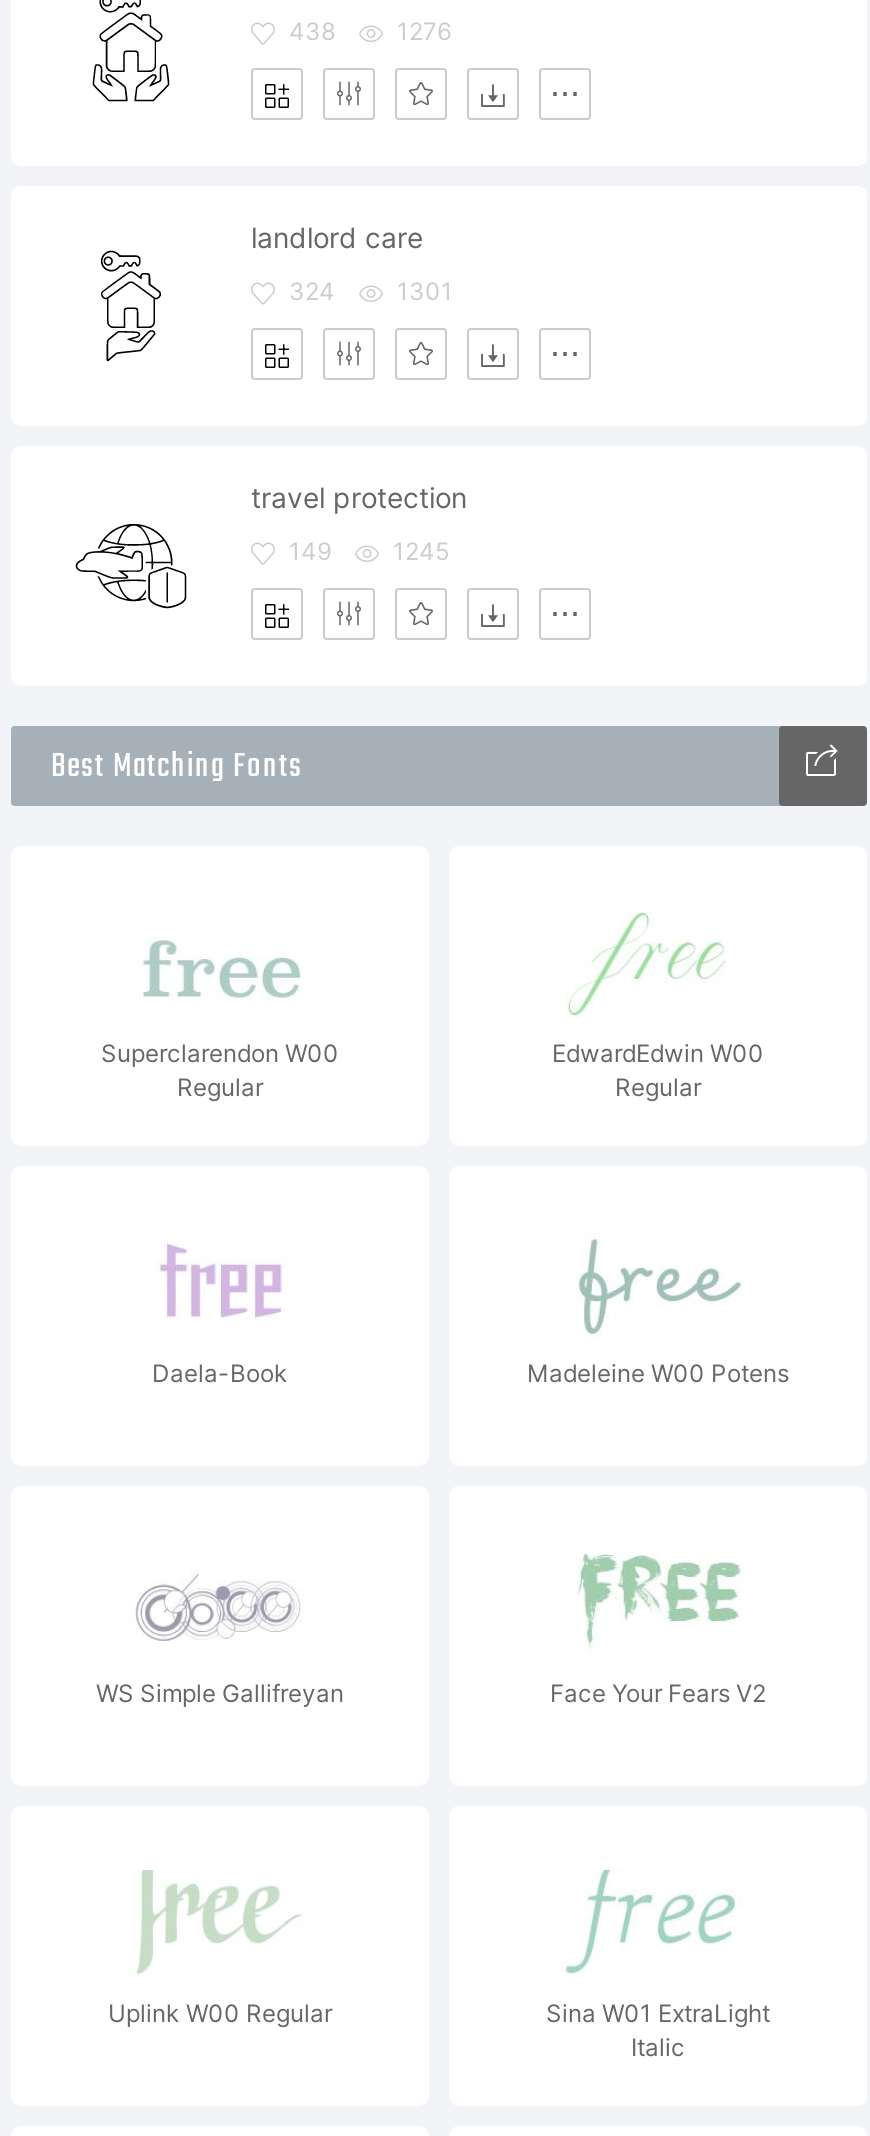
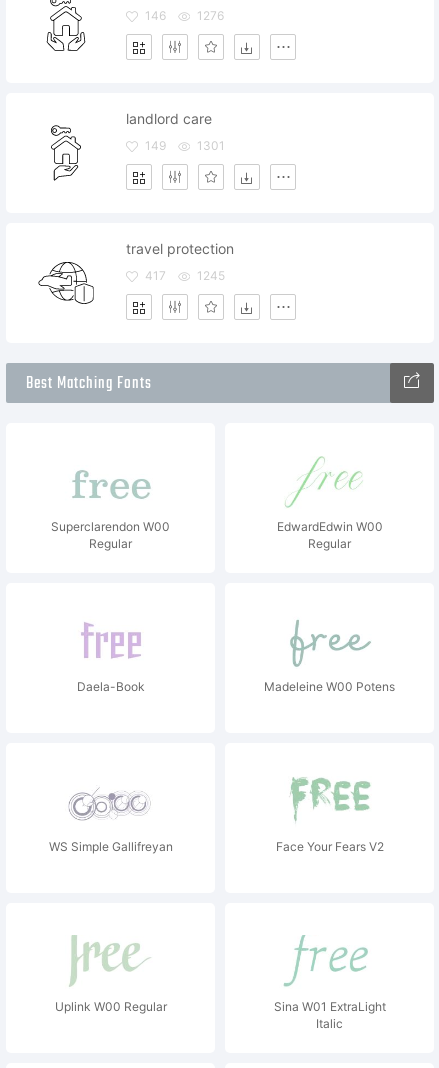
[289,16,335,46] 438 -> [145,8,166,23] 146
[289,276,335,306] 324 -> [145,138,166,153] 149
[289,536,331,566] 149 -> [145,268,166,283] 417

